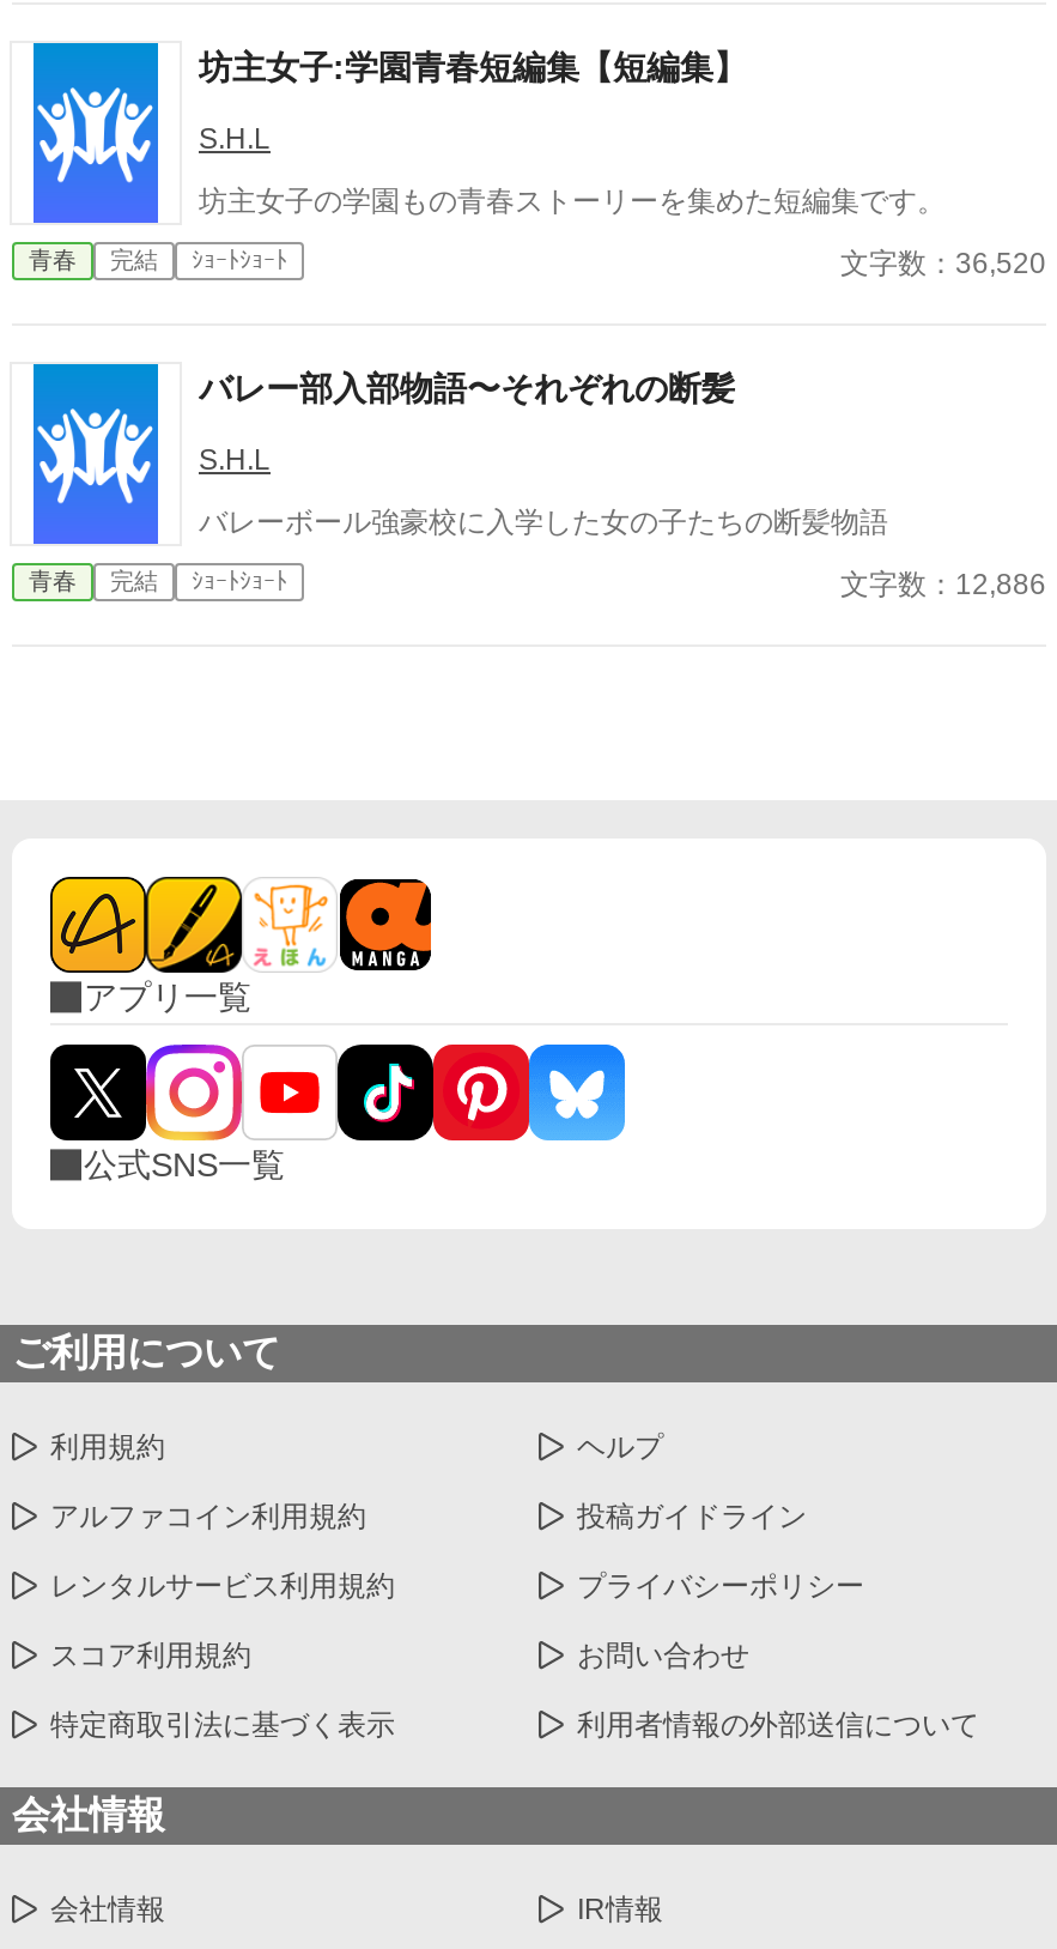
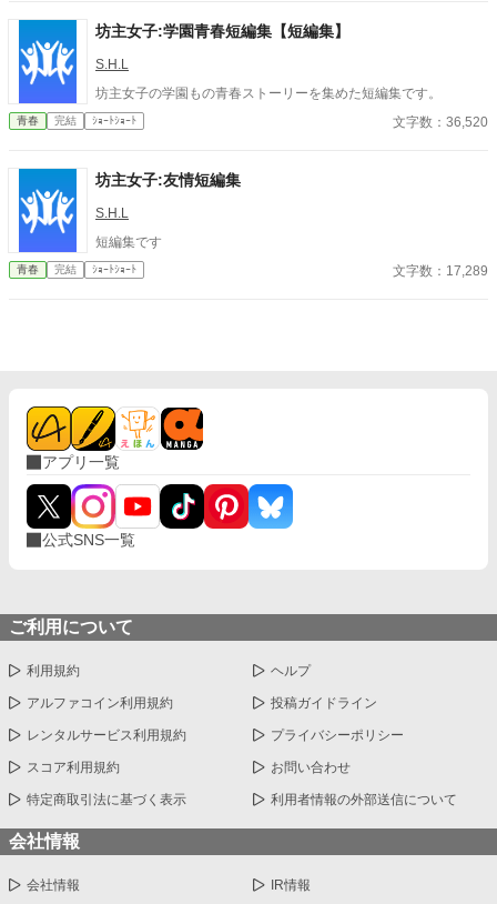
[199,368,735,406] バレー部入部物語〜それぞれの断髪 -> [95,171,241,188] 坊主女子:友情短編集
[199,505,888,538] バレーボール強豪校に入学した女の子たちの断髪物語 -> [95,234,162,249] 短編集です
[840,567,1046,600] 文字数：12,886 -> [393,263,488,278] 文字数：17,289

